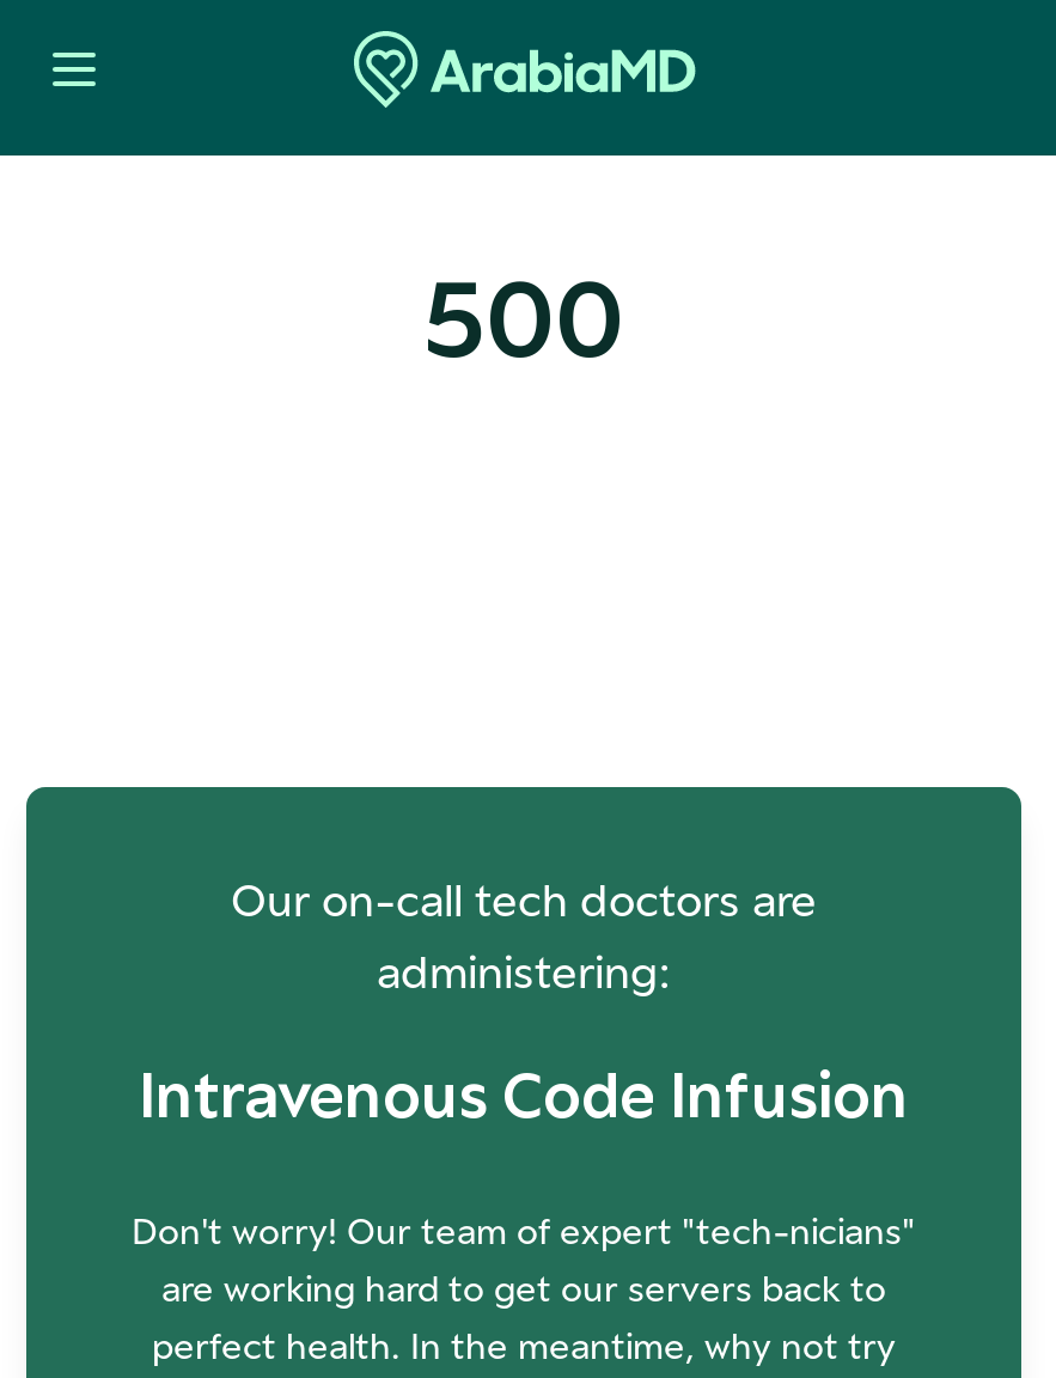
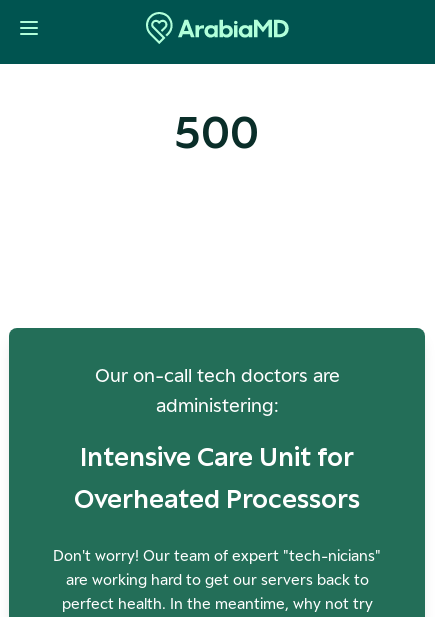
[139,1057,909,1132] Intravenous Code Infusion -> [74,441,360,514] Intensive Care Unit for | Overheated Processors

